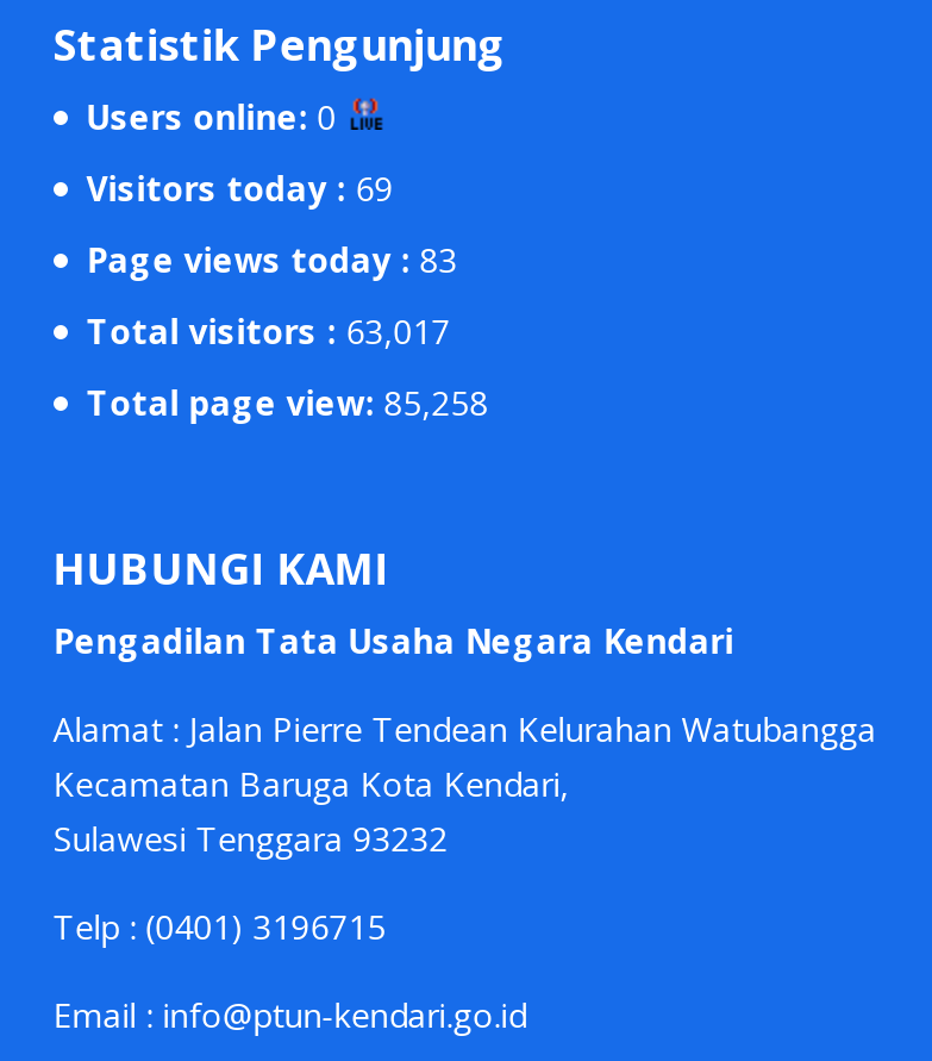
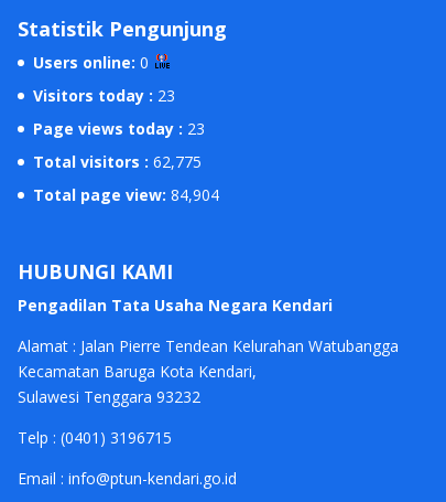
[86,166,394,212] Visitors today : 69 -> [33,85,175,106] Visitors today : 23
[86,238,458,283] Page views today : 83 -> [33,118,205,139] Page views today : 23
[86,309,451,355] Total visitors : 63,017 -> [33,152,201,173] Total visitors : 62,775
[86,381,489,426] Total page view: 85,258 -> [33,185,219,206] Total page view: 84,904

